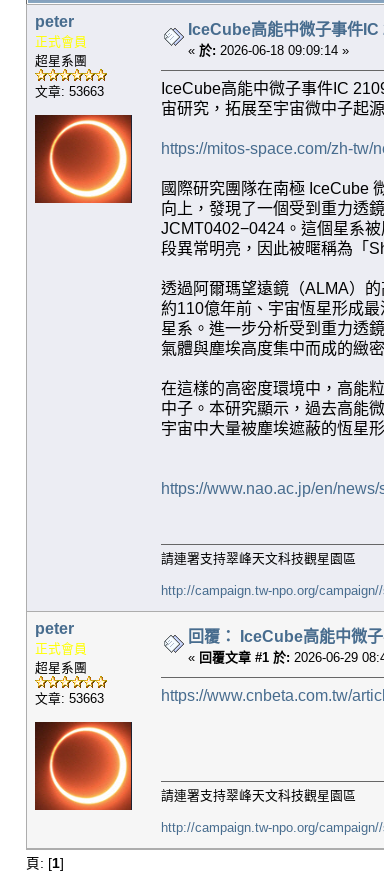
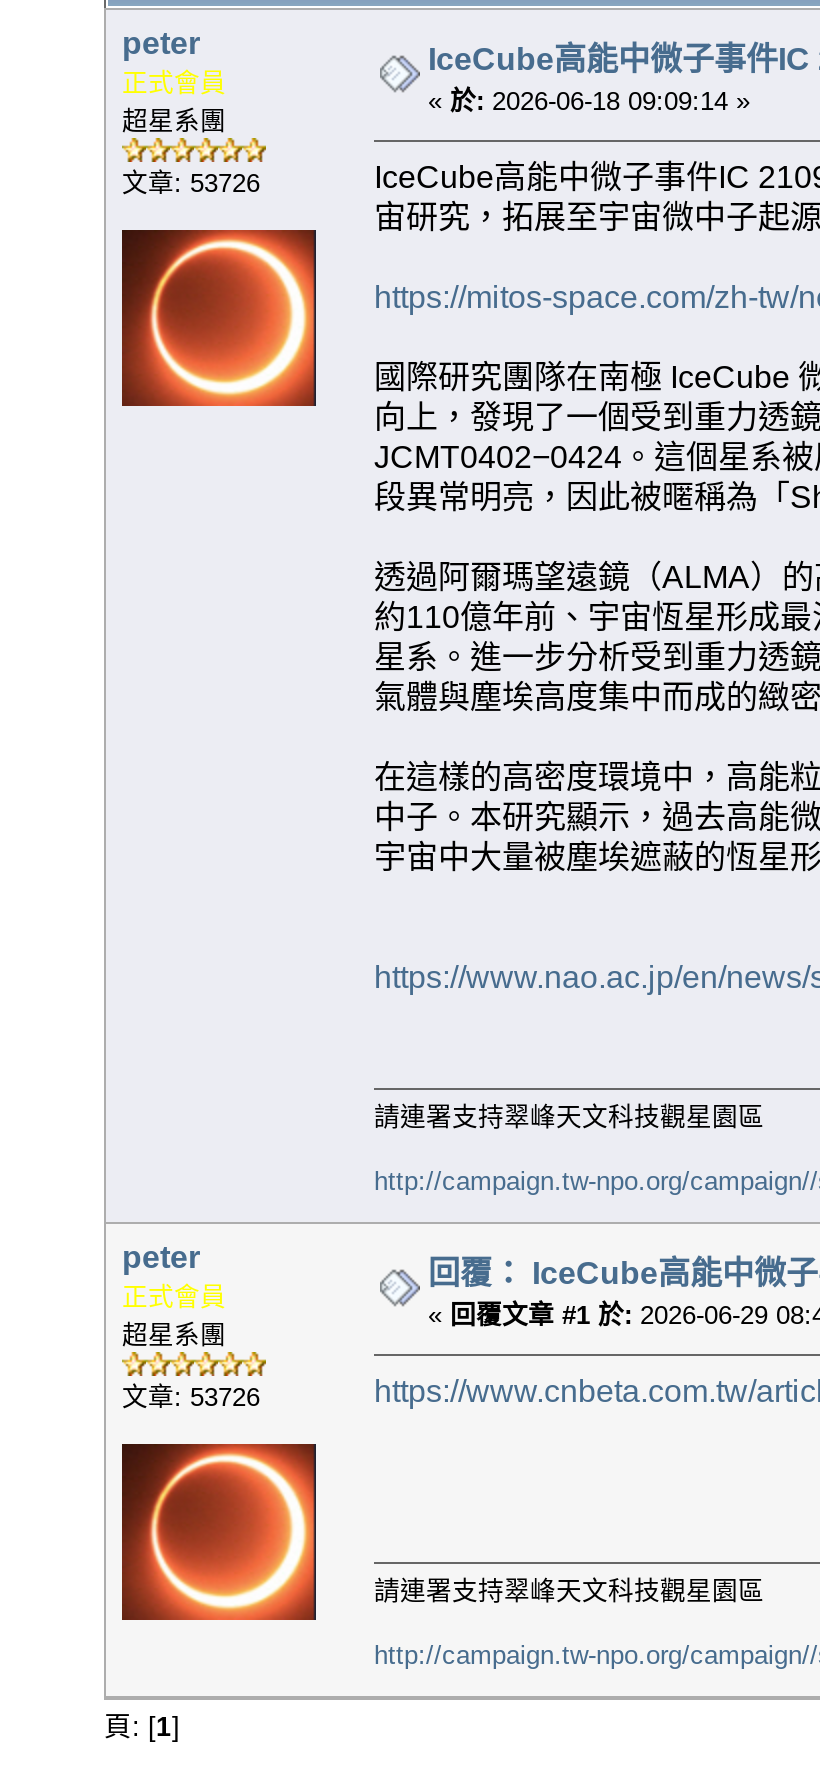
[35,84,104,99] 文章: 53663 -> [122,167,260,197] 文章: 53726
[35,691,104,706] 文章: 53663 -> [122,1381,260,1411] 文章: 53726

